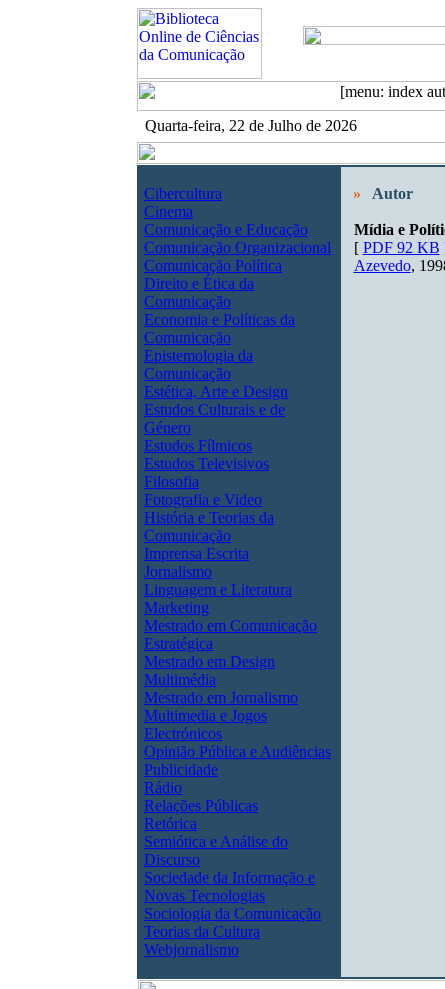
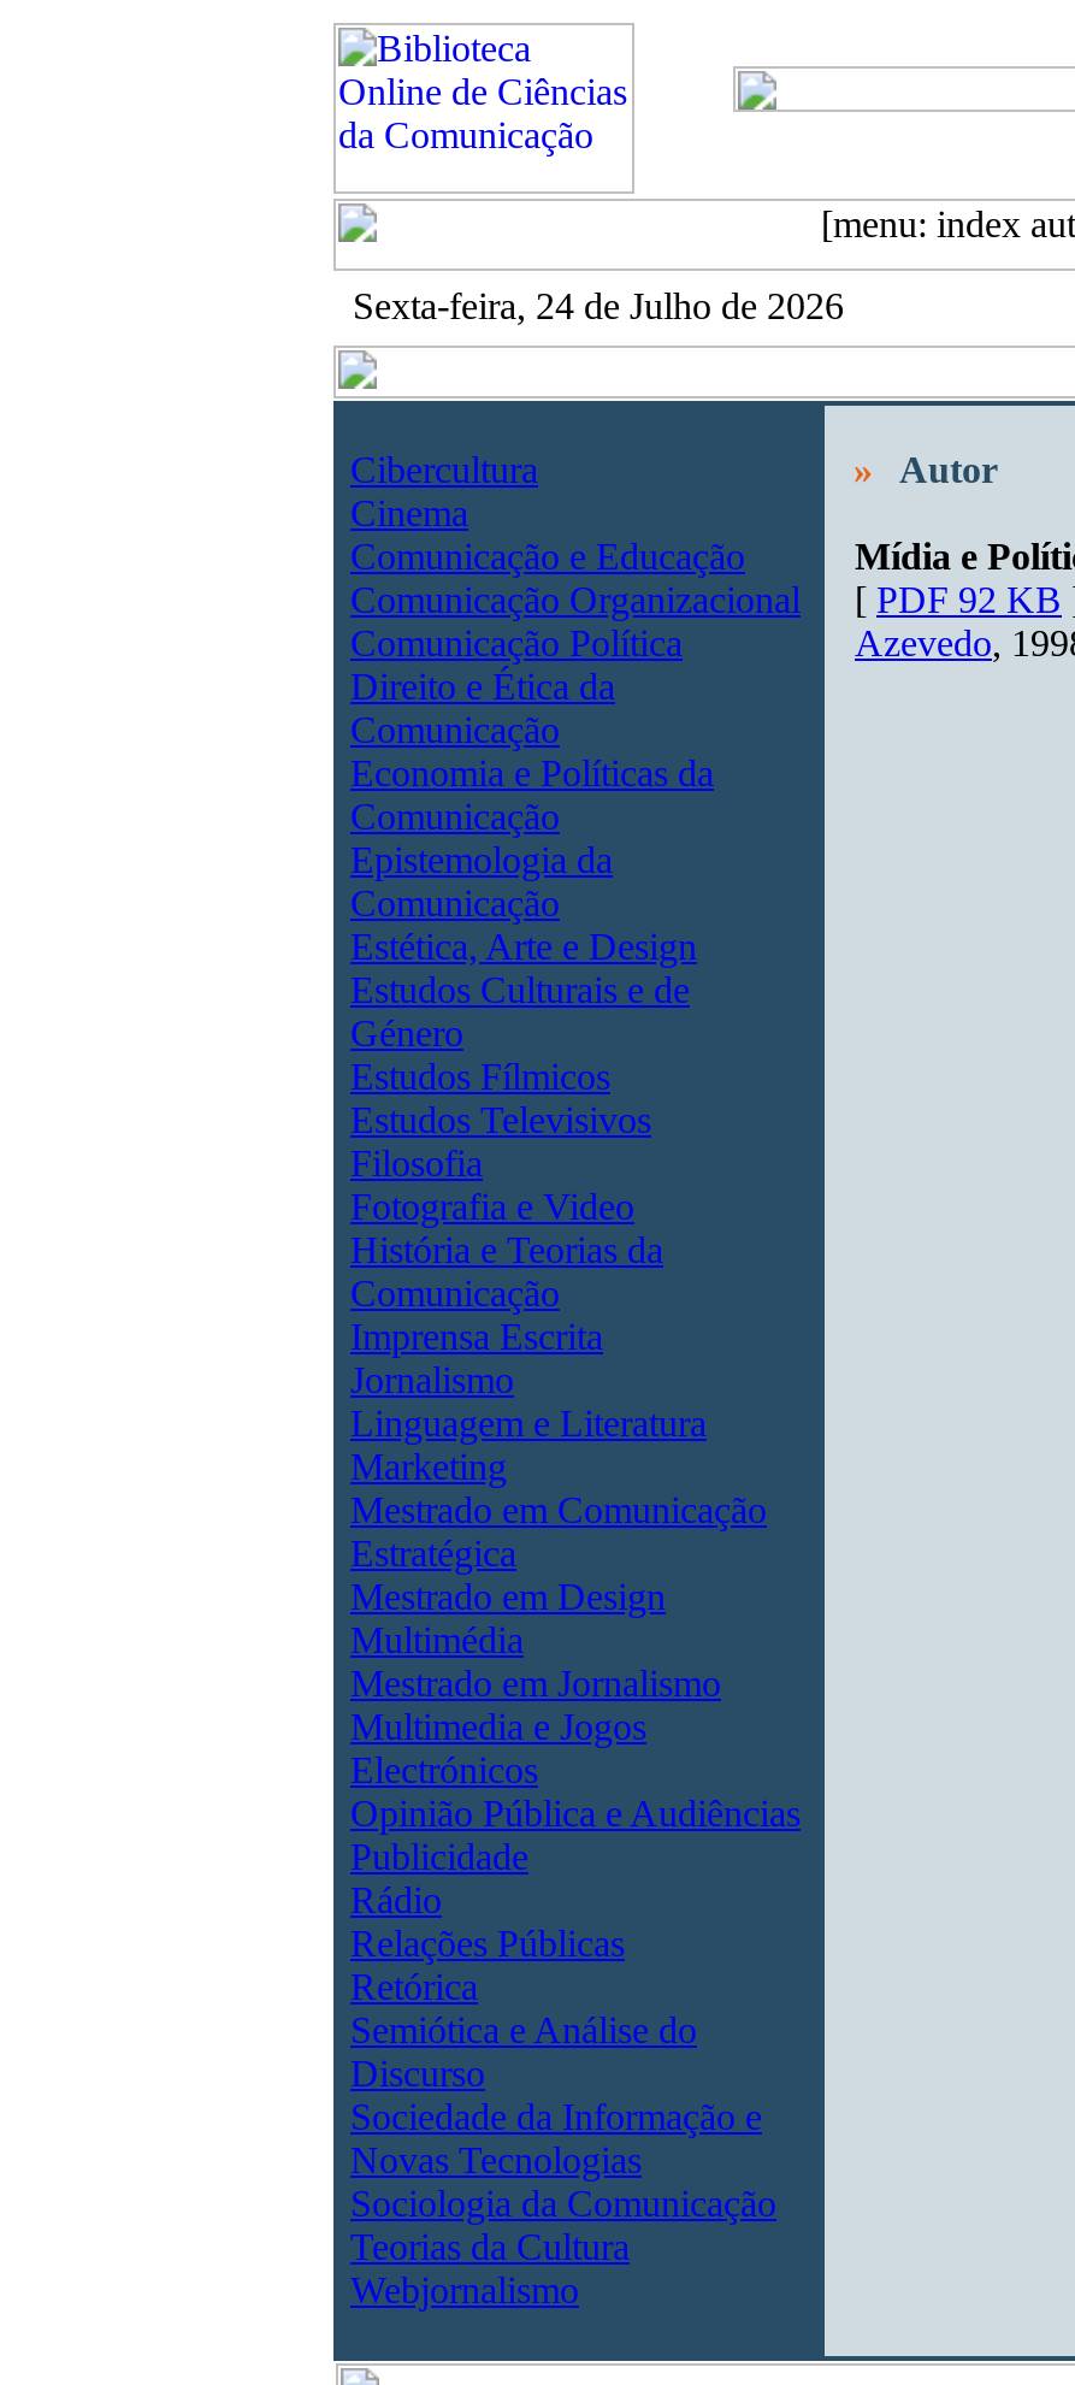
[145,117,369,134] Quarta-feira, 22 de Julho de 2026 -> [353,285,873,326] Sexta-feira, 24 de Julho de 2026

